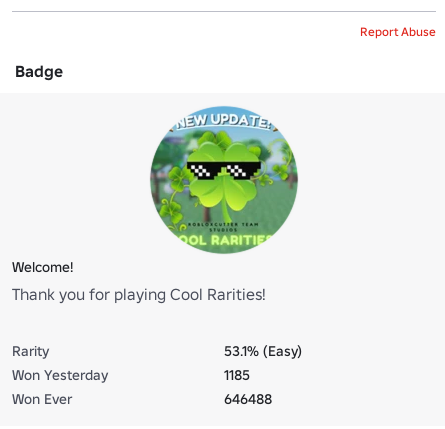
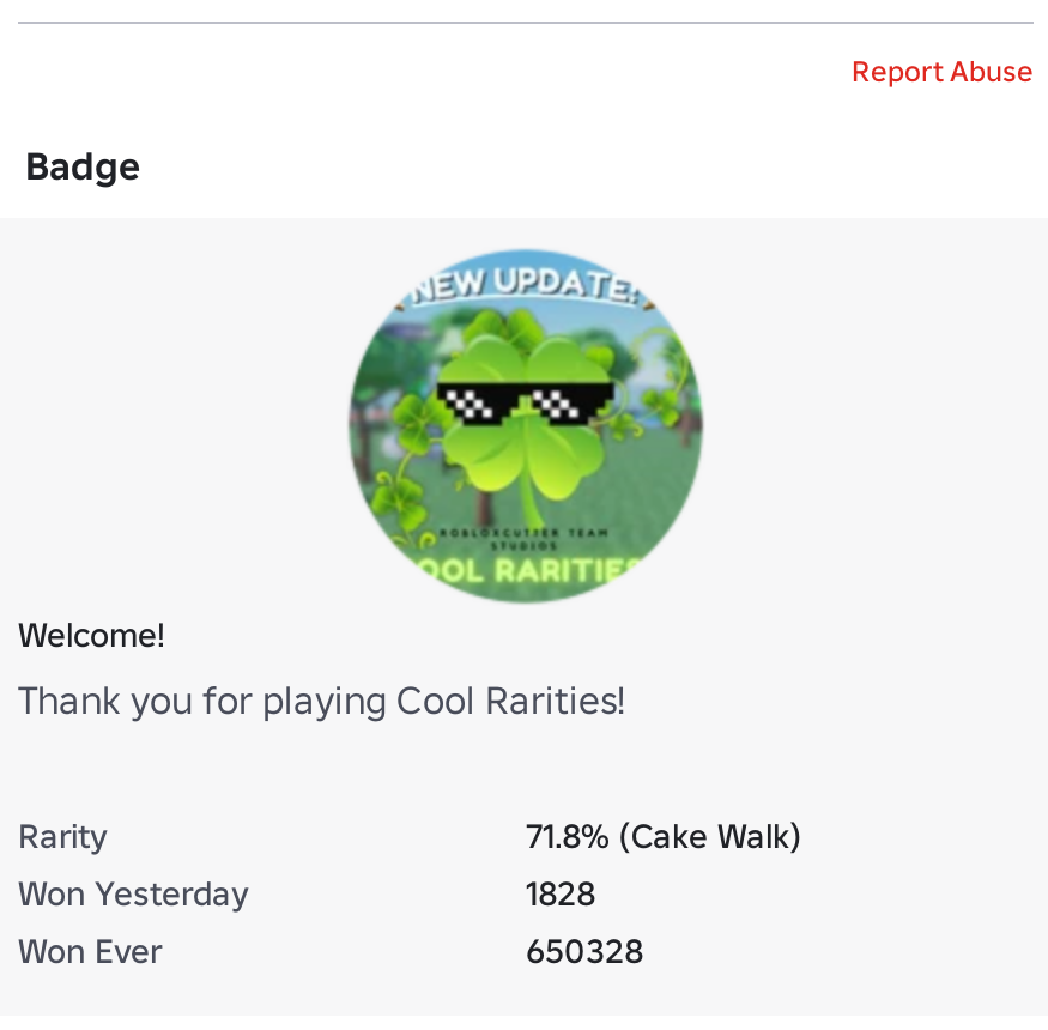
[224,341,302,359] 53.1% (Easy) -> [526,813,801,856] 71.8% (Cake Walk)
[224,365,250,383] 1185 -> [526,871,595,914] 1828
[224,389,272,407] 646488 -> [526,928,643,971] 650328

